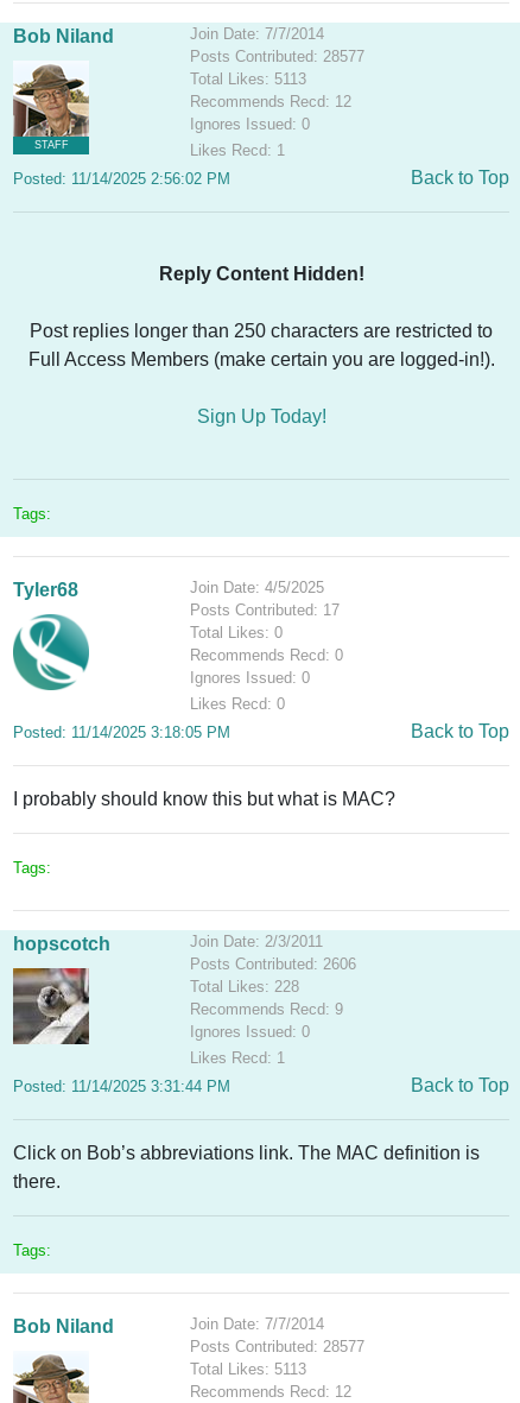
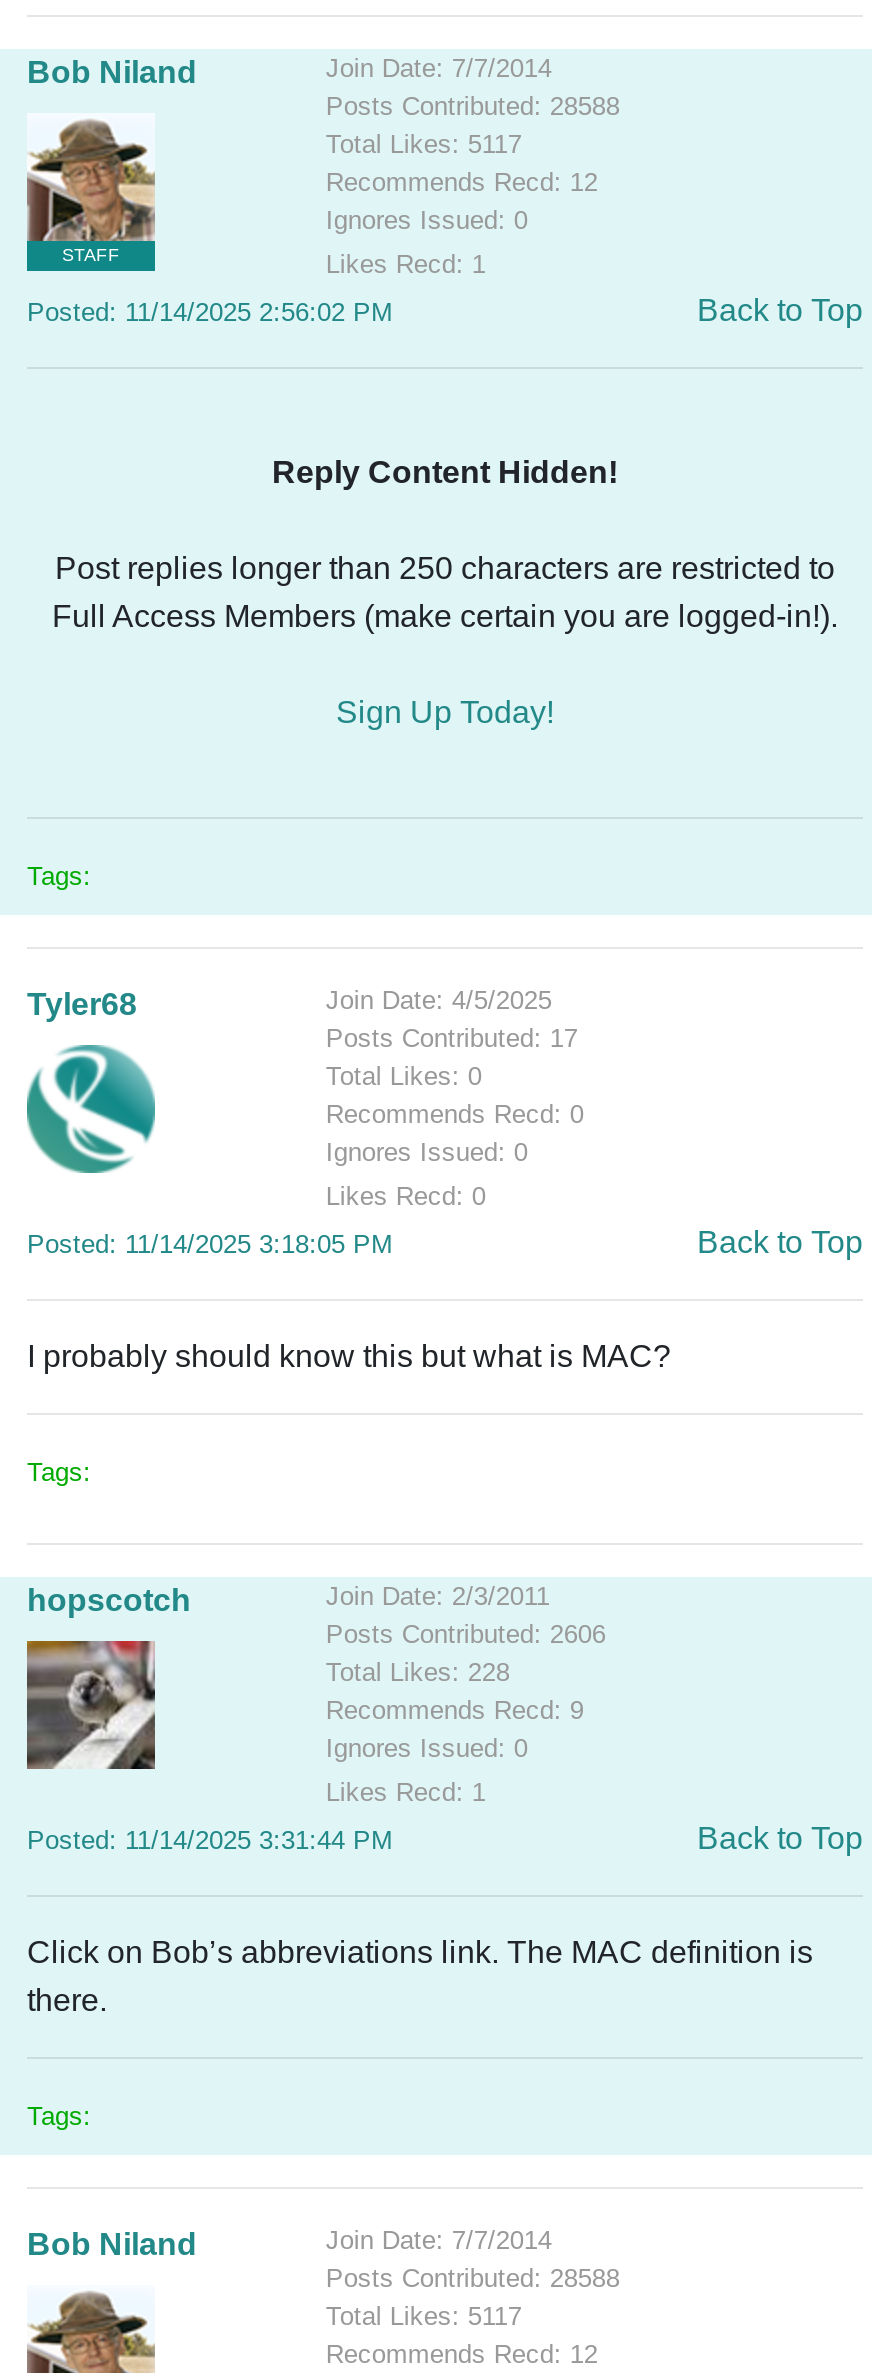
[190,48,365,65] Posts Contributed: 28577 -> [326,91,620,121] Posts Contributed: 28588
[190,70,307,88] Total Likes: 5113 -> [326,129,522,159] Total Likes: 5117
[190,1338,365,1355] Posts Contributed: 28577 -> [326,2263,620,2293] Posts Contributed: 28588
[190,1360,307,1378] Total Likes: 5113 -> [326,2301,522,2331] Total Likes: 5117

